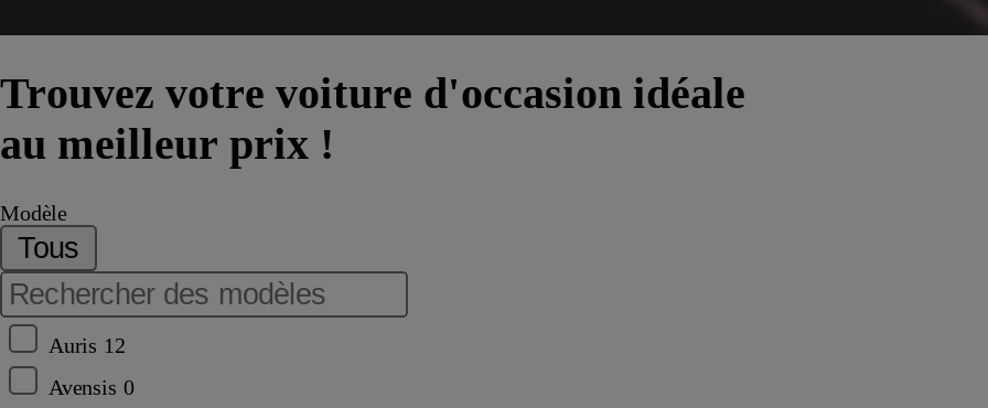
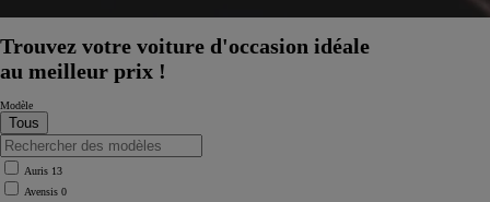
[49,333,126,357] Auris 12 -> [24,165,62,177] Auris 13

